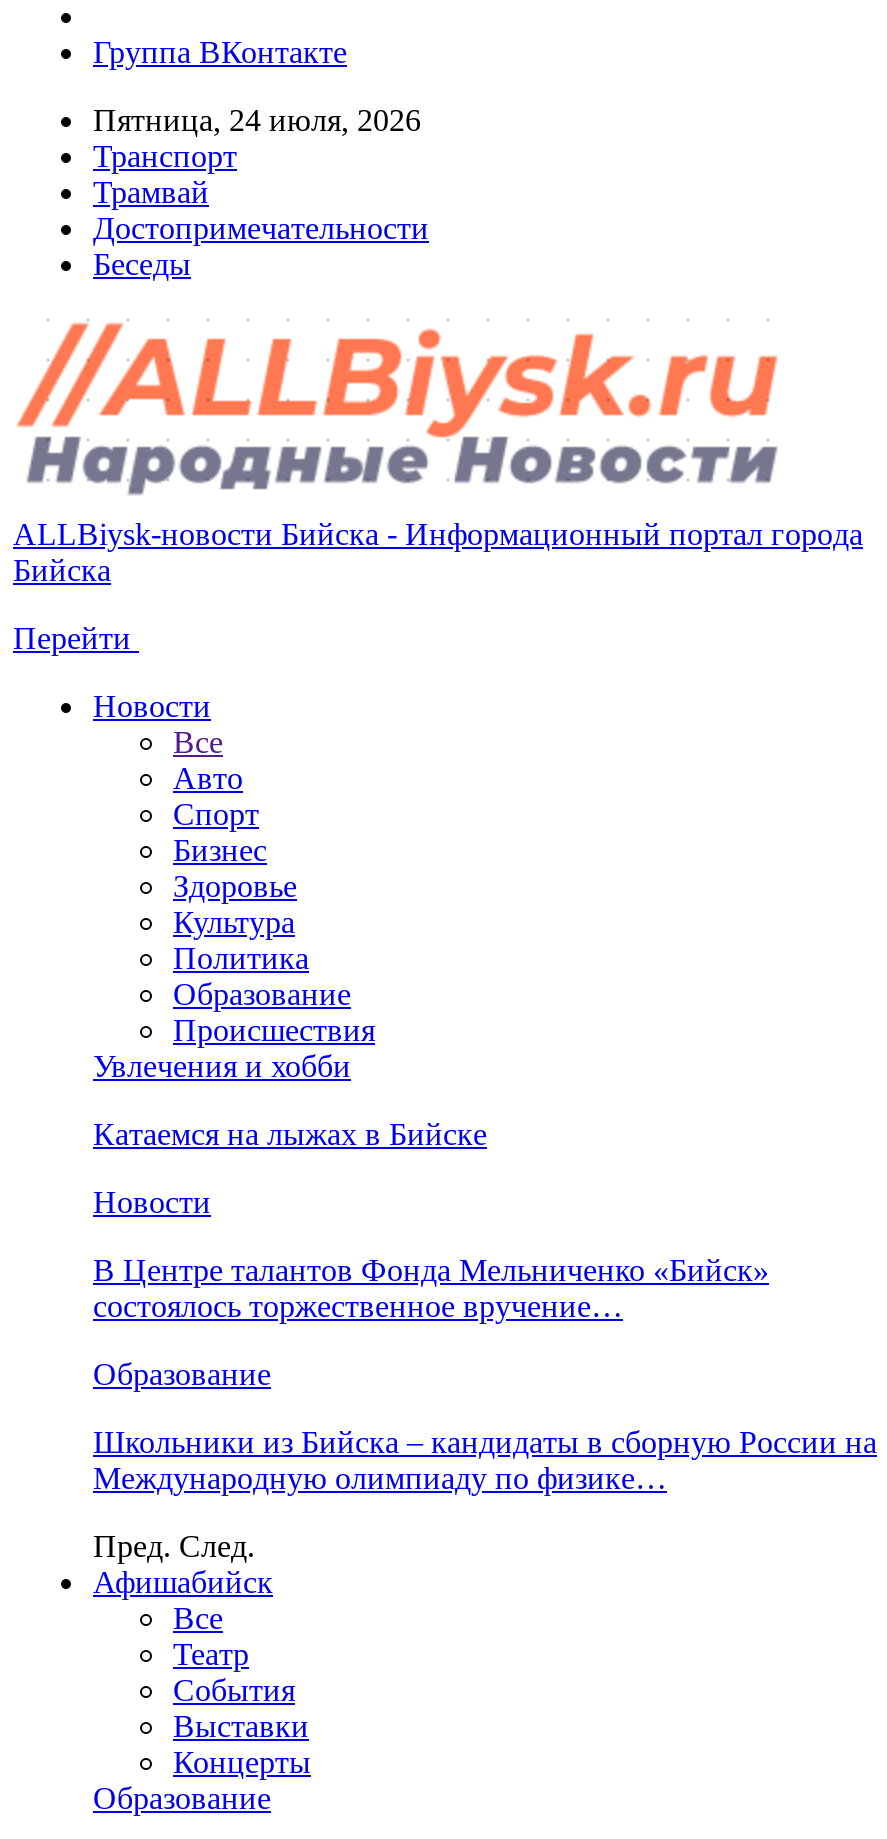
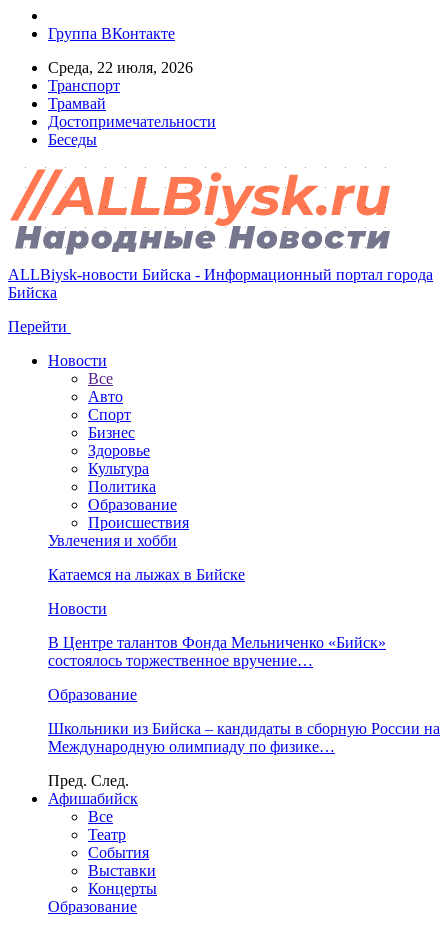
[93,103,421,137] Пятница, 24 июля, 2026 -> [48,59,193,76] Среда, 22 июля, 2026

